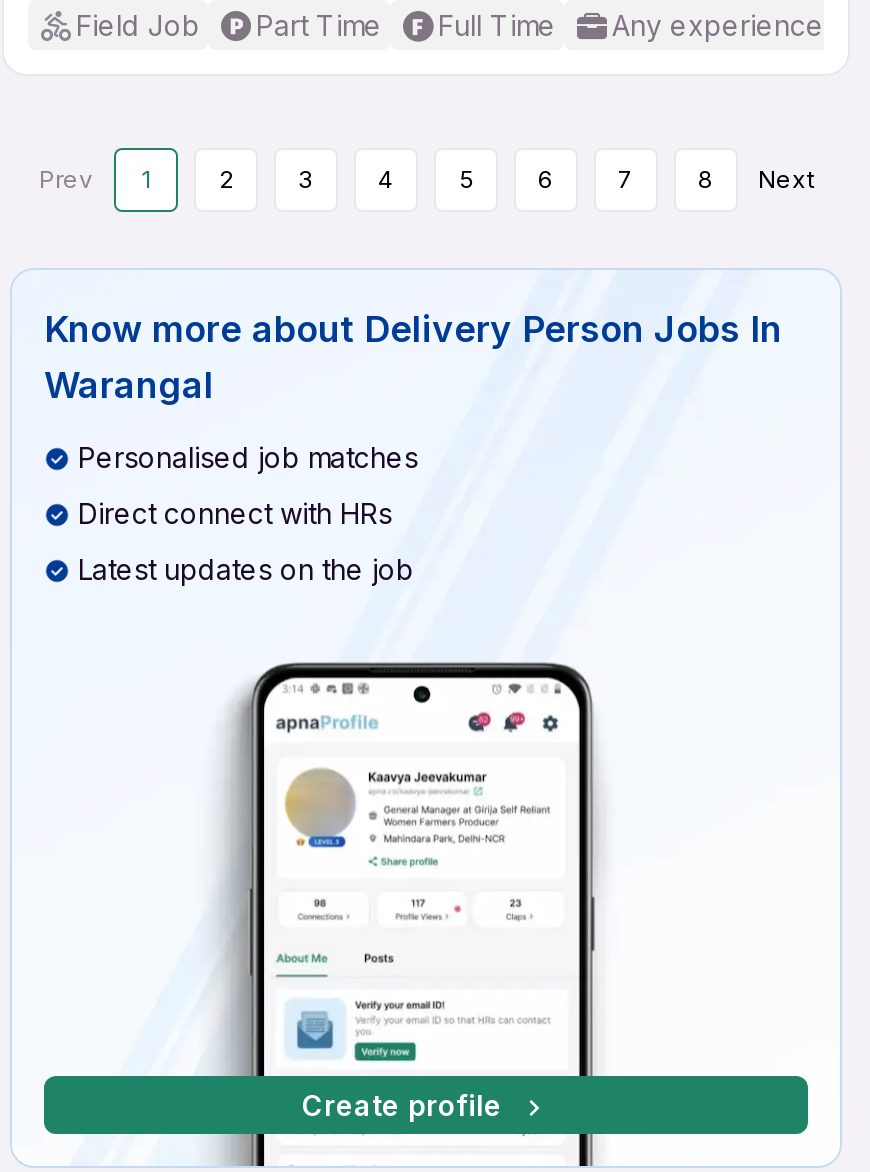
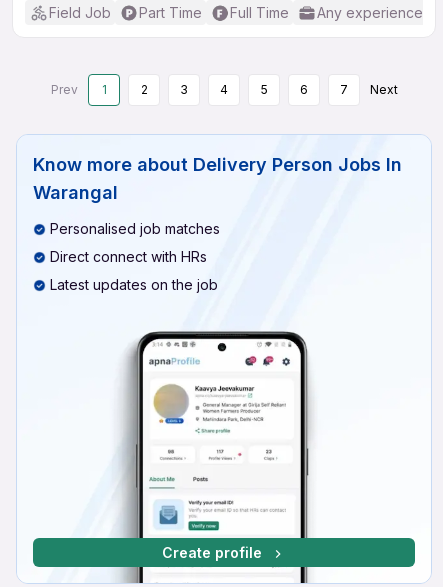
[698,164,714,194] 8 -> none

